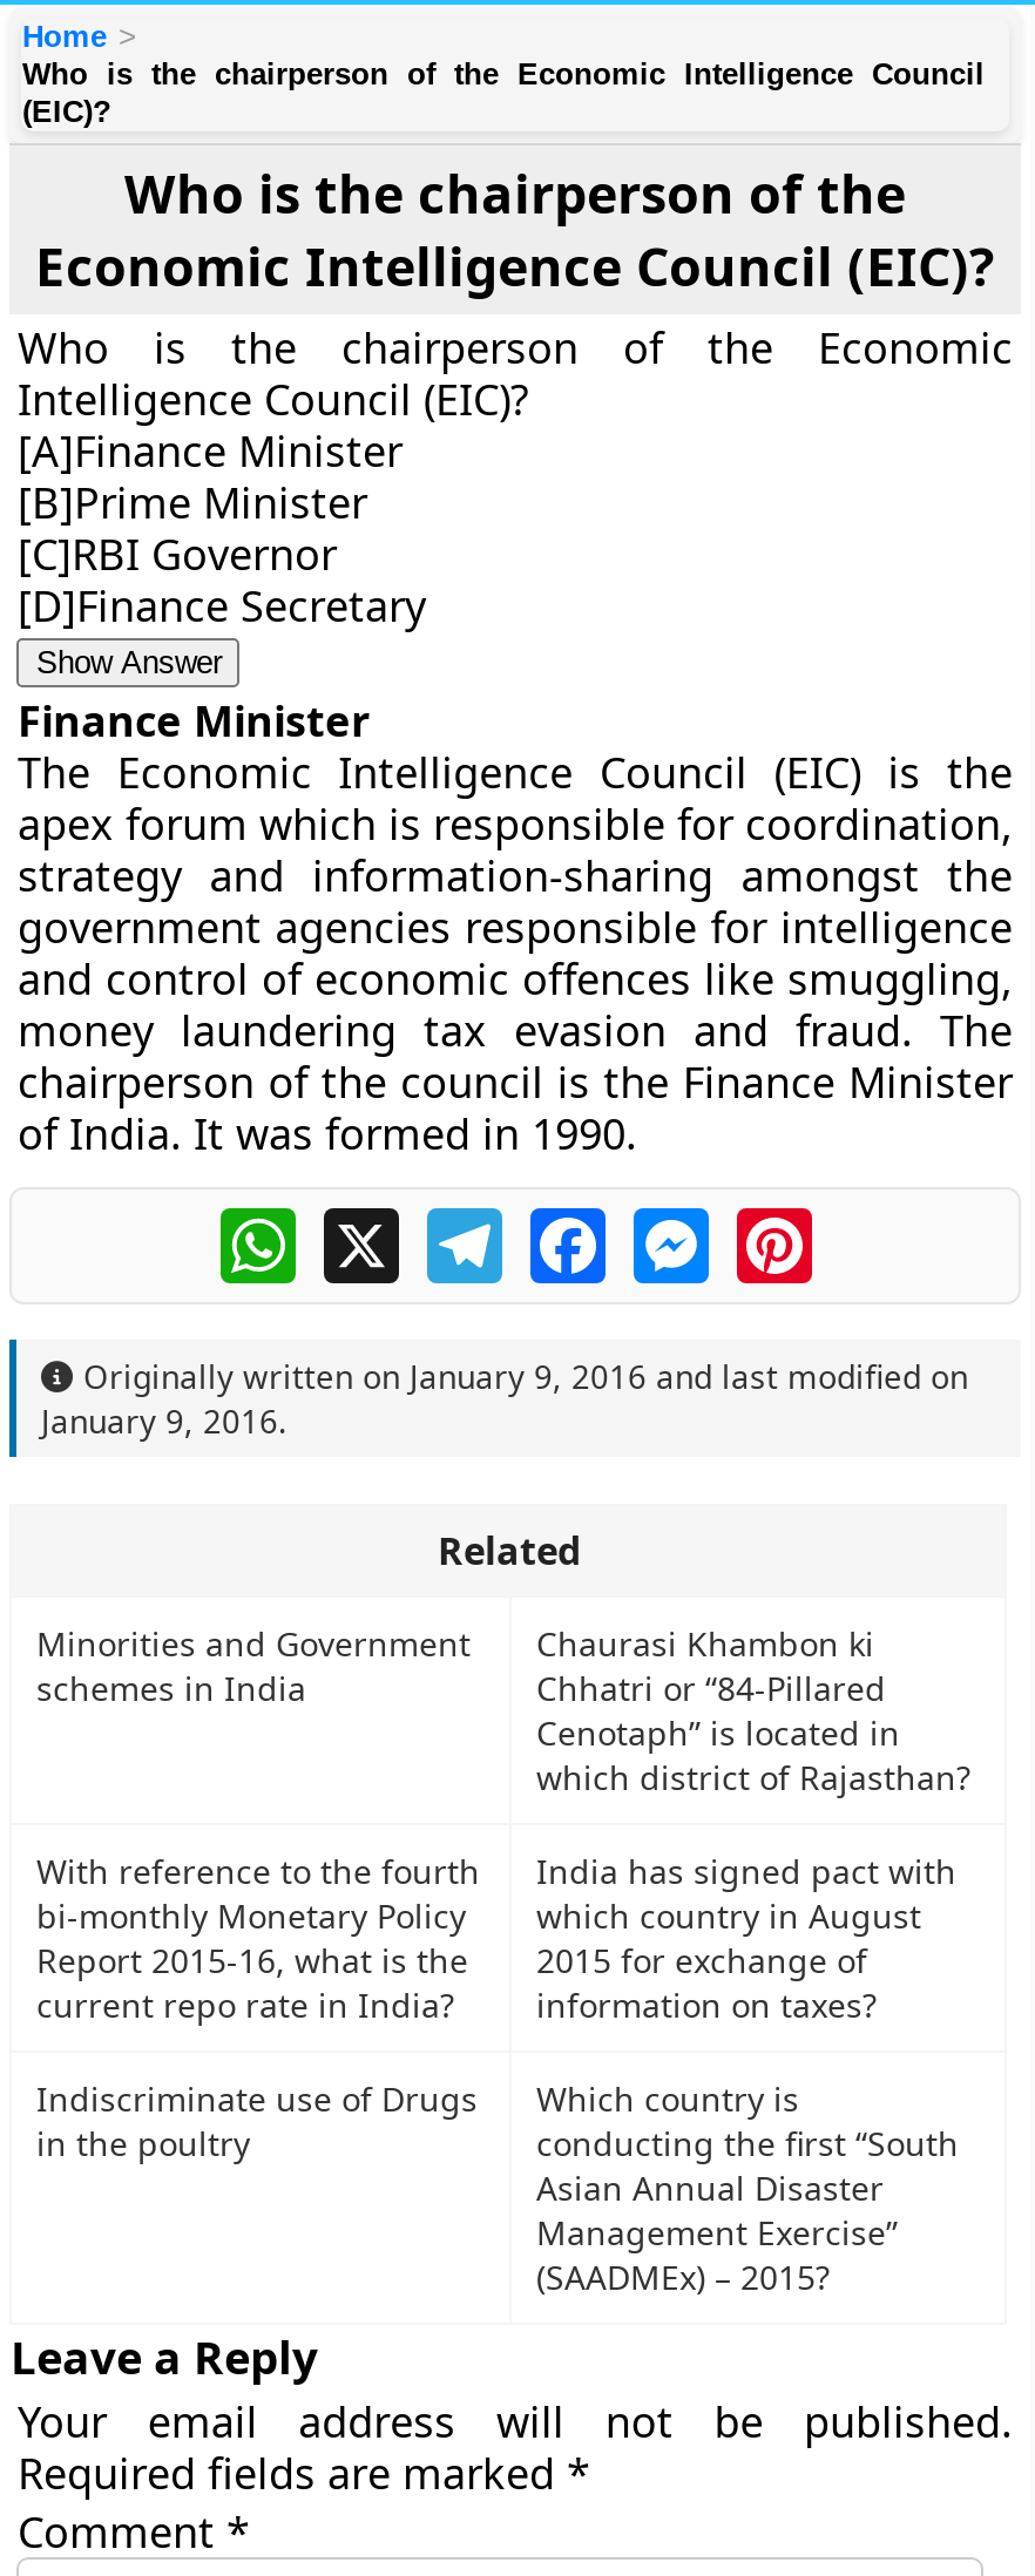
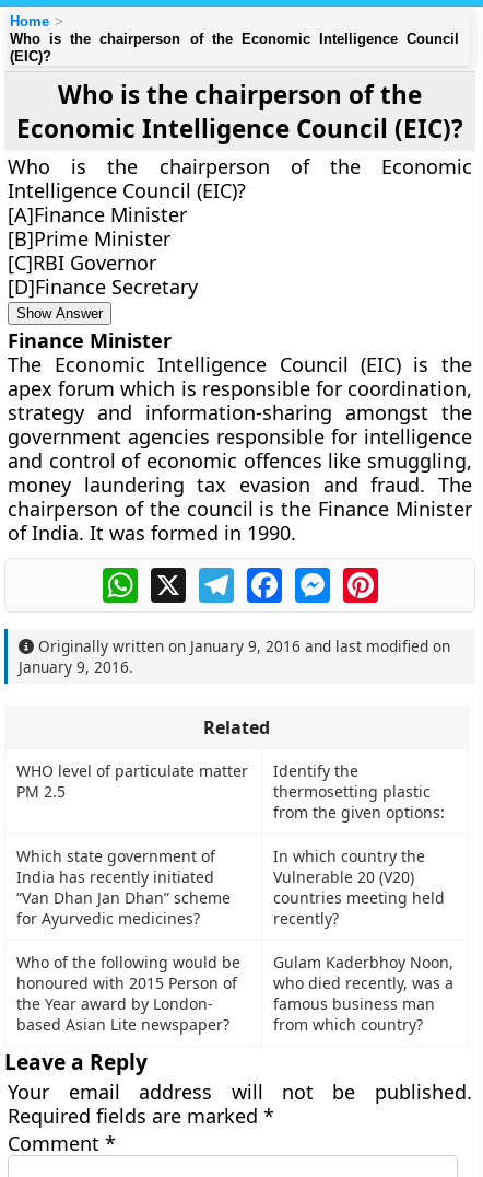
[36,1621,471,1710] Minorities and Government | schemes in India -> [17,760,249,802] WHO level of particulate matter | PM 2.5
[536,1621,970,1799] Chaurasi Khambon ki | Chhatri or “84-Pillared | Cenotaph” is located in | which district of Rajasthan? -> [274,760,445,823] Identify the | thermosetting plastic | from the given options:
[36,1849,480,2027] With reference to the fourth | bi-monthly Monetary Policy | Report 2015-16, what is the | current repo rate in India? -> [17,846,231,929] Which state government of | India has recently initiated | “Van Dhan Jan Dhan” scheme | for Ayurvedic medicines?
[536,1849,956,2027] India has signed pact with | which country in August | 2015 for exchange of | information on taxes? -> [274,846,445,929] In which country the | Vulnerable 20 (V20) | countries meeting held | recently?
[36,2076,478,2165] Indiscriminate use of Drugs | in the poultry -> [17,952,241,1035] Who of the following would be | honoured with 2015 Person of | the Year award by London- | based Asian Lite newspaper?
[536,2076,959,2299] Which country is | conducting the first “South | Asian Annual Disaster | Management Exercise” | (SAADMEx) – 2015? -> [274,952,454,1035] Gulam Kaderbhoy Noon, | who died recently, was a | famous business man | from which country?

